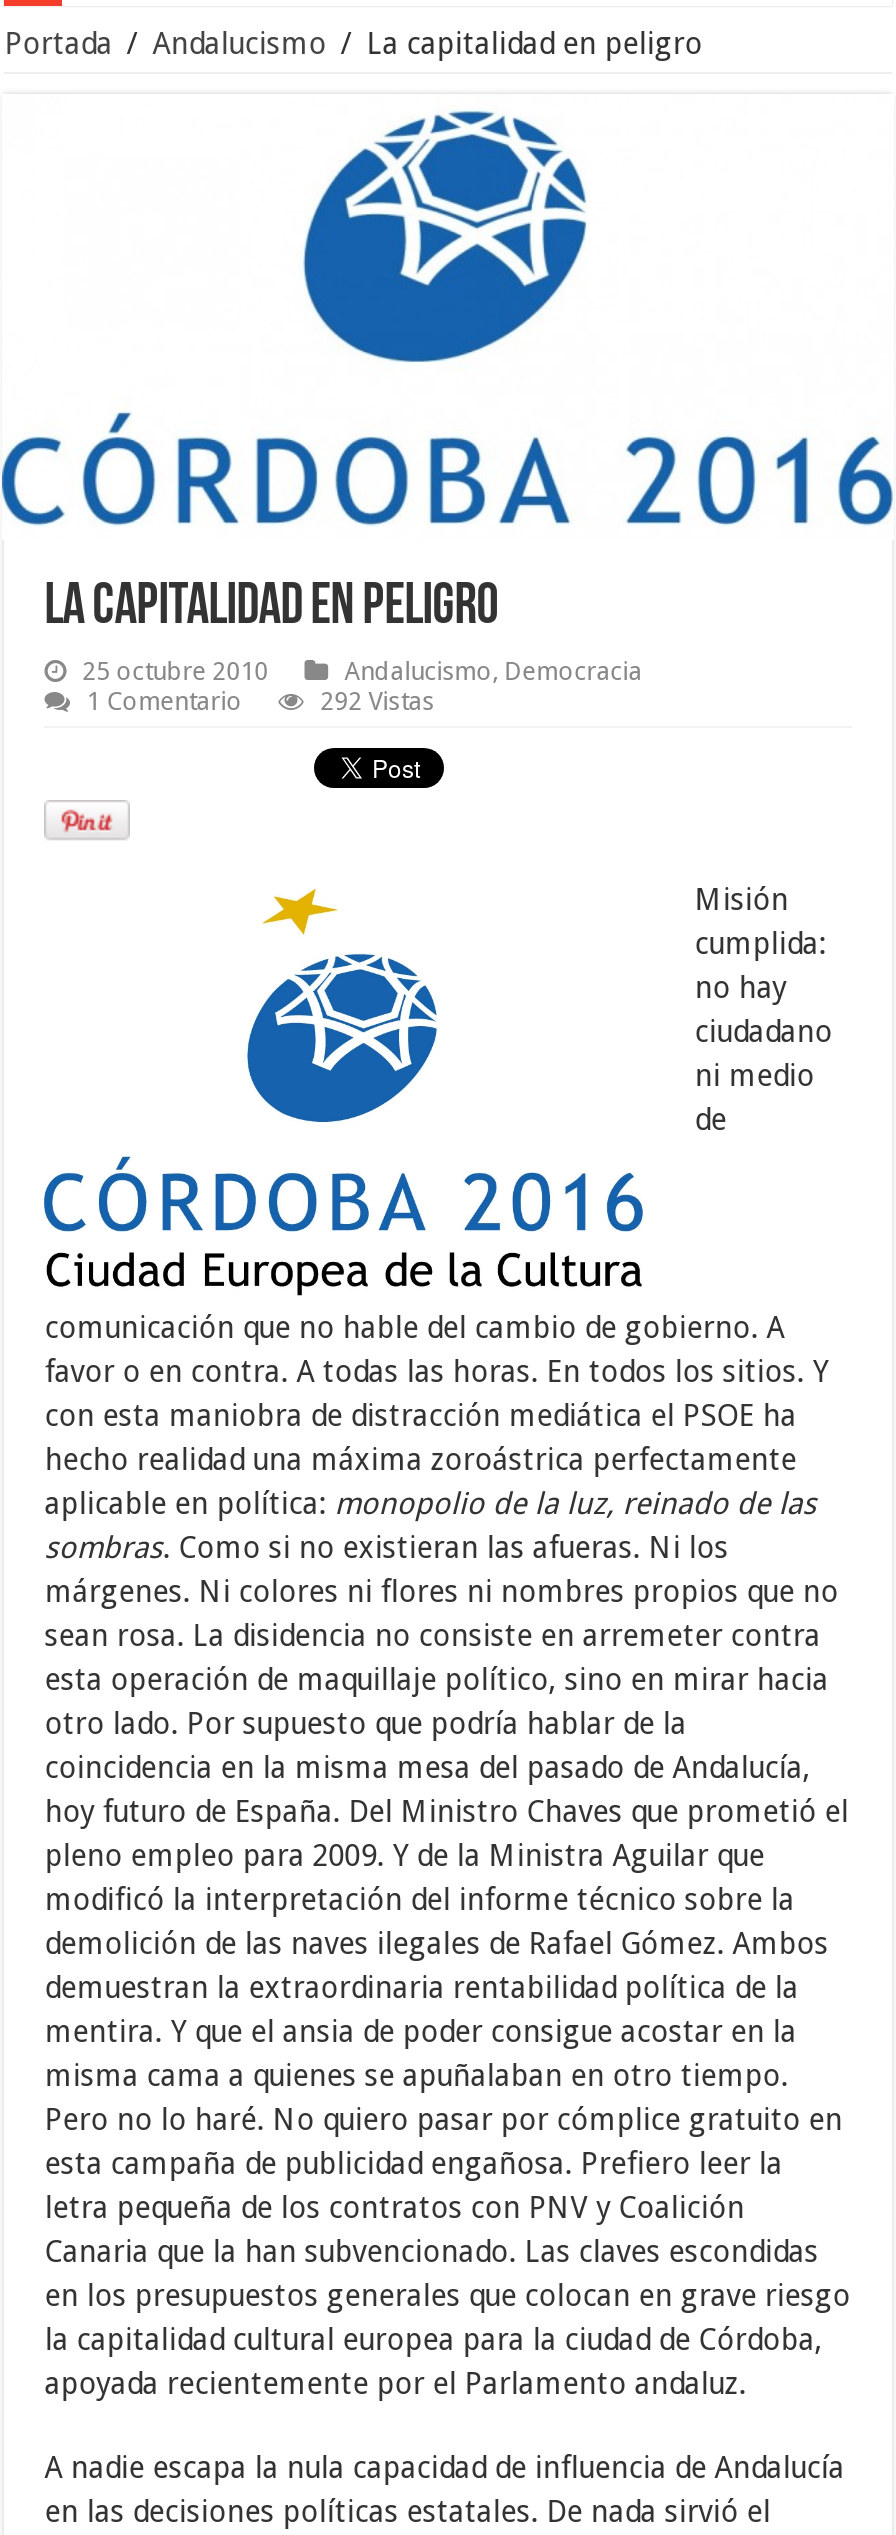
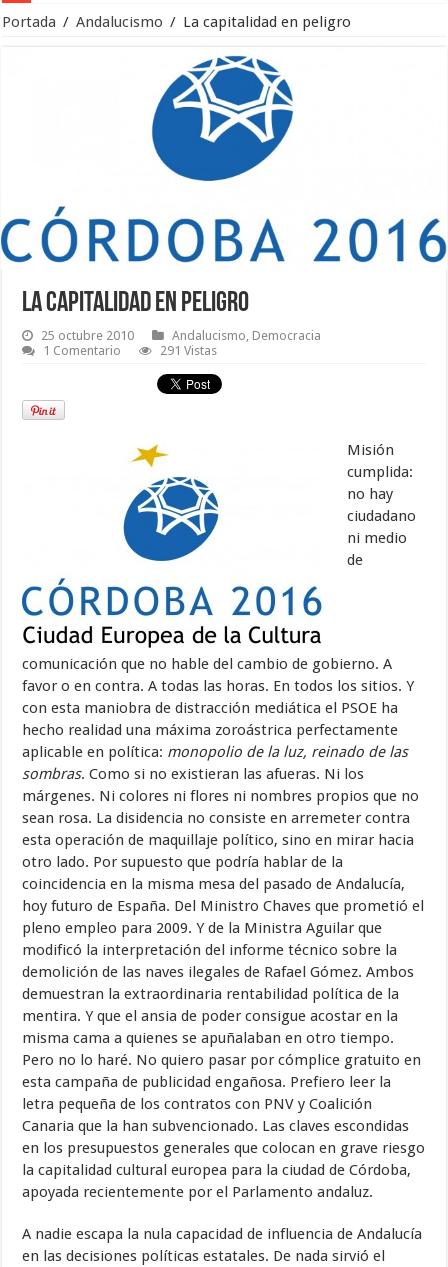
[320,686,434,716] 292 Vistas -> [160,343,217,358] 291 Vistas

